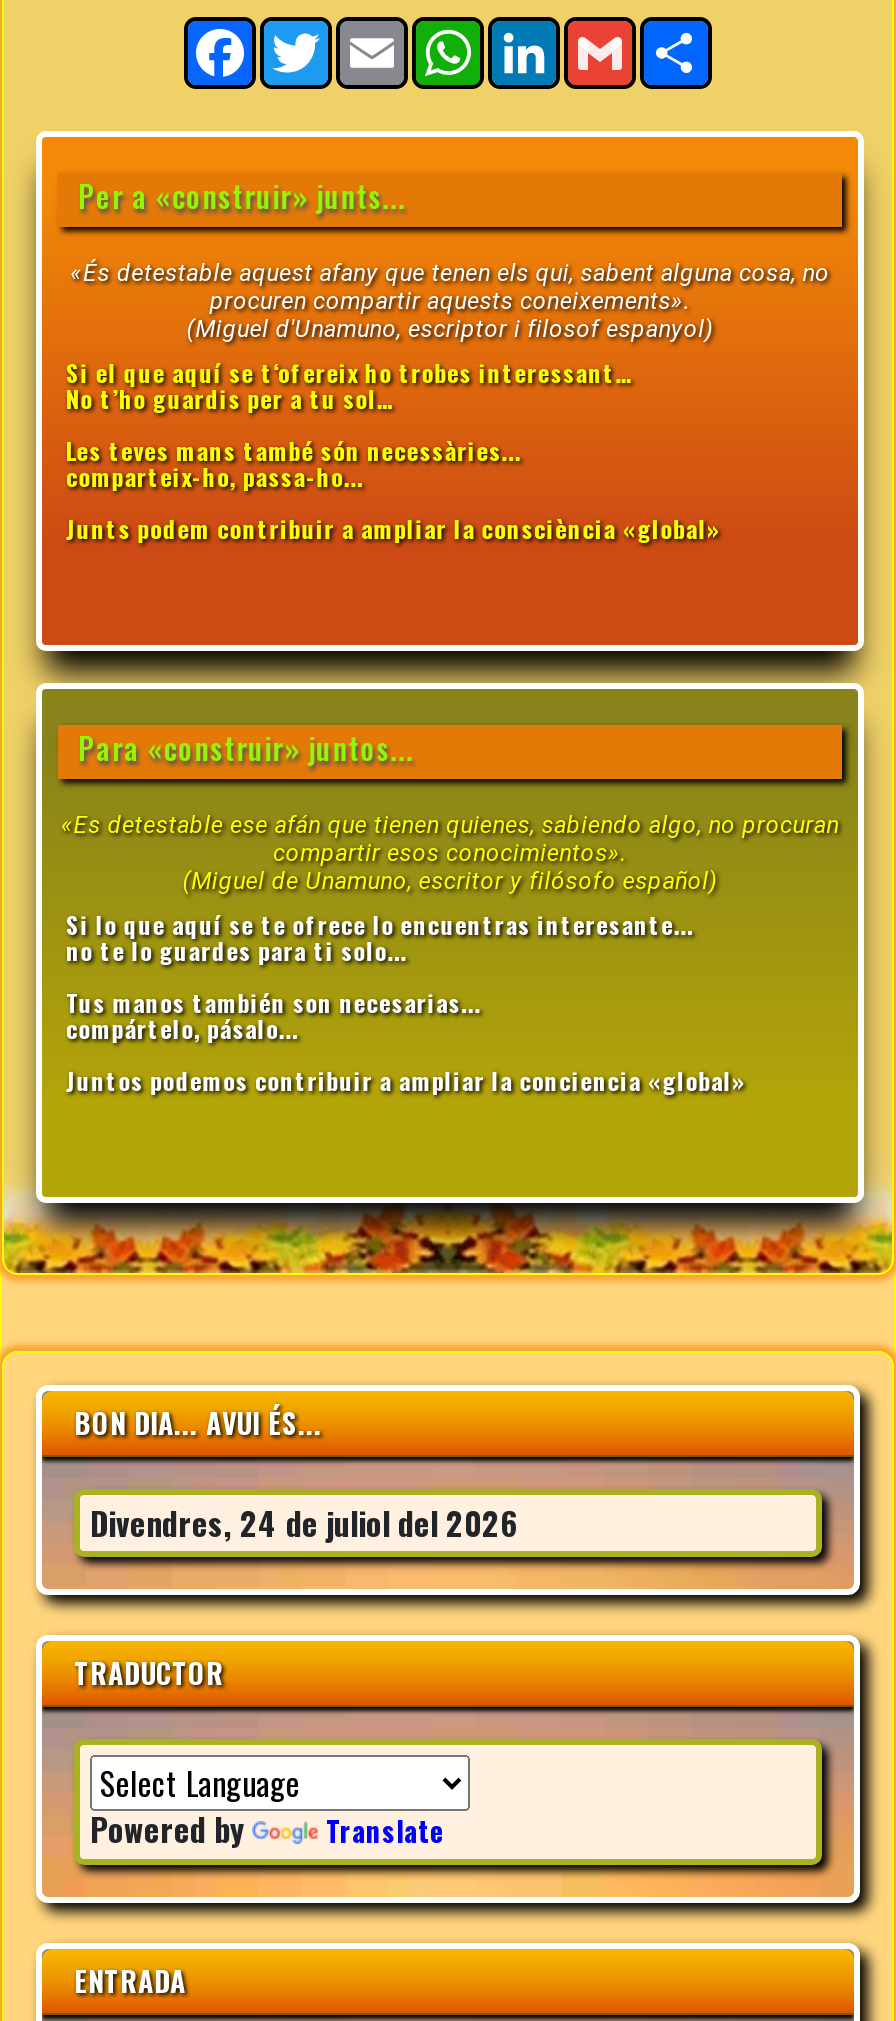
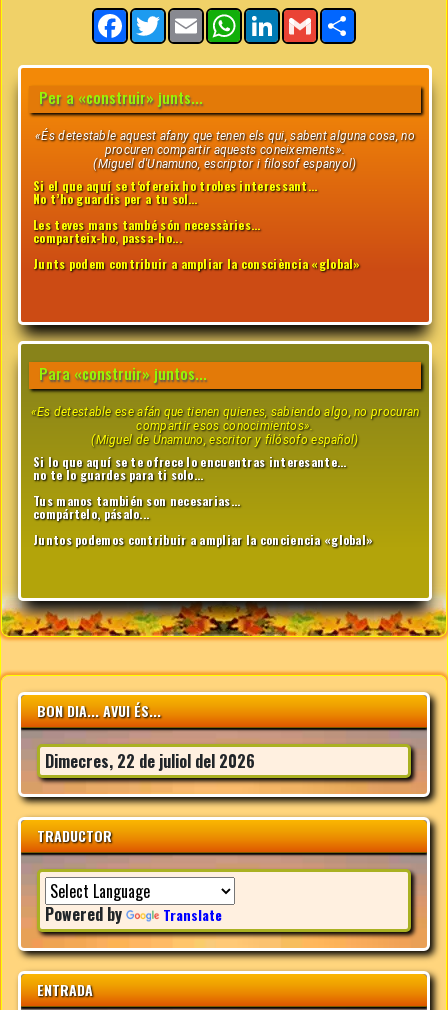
[90,1499,518,1547] Divendres, 24 de juliol del 2026 -> [45,749,255,773] Dimecres, 22 de juliol del 2026

